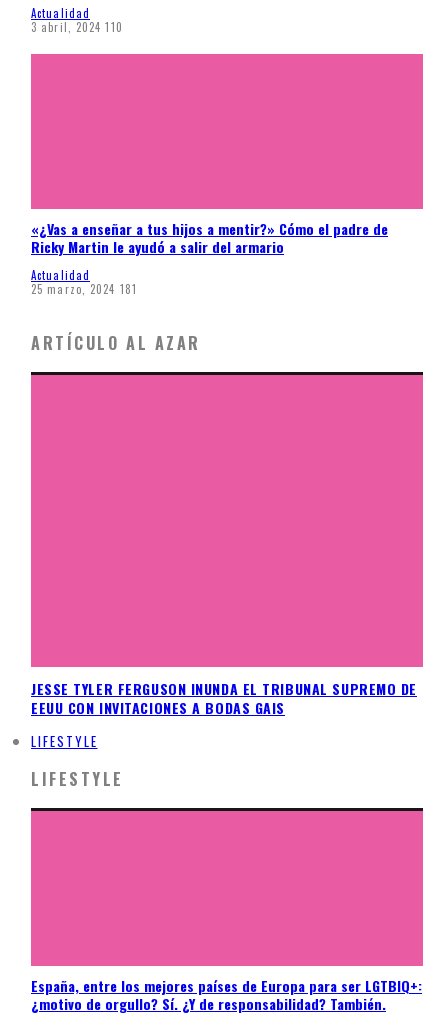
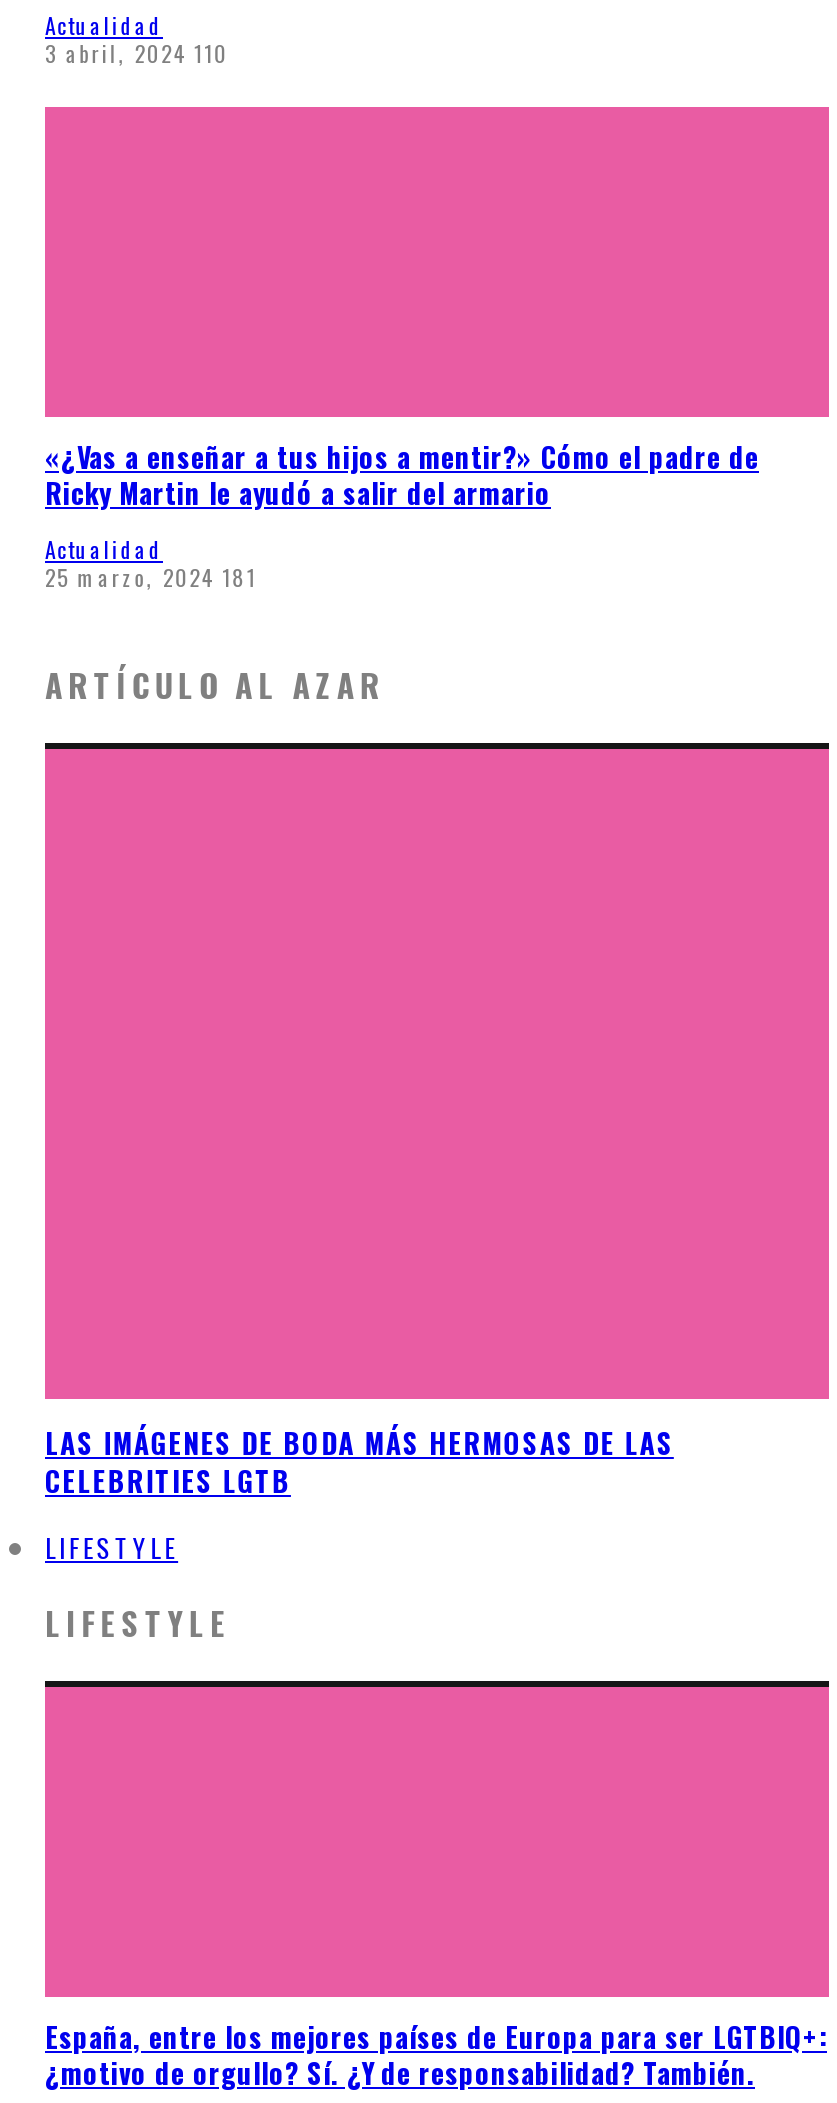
[31,678,417,718] JESSE TYLER FERGUSON INUNDA EL TRIBUNAL SUPREMO DE | EEUU CON INVITACIONES A BODAS GAIS -> [45,1421,674,1501] LAS IMÁGENES DE BODA MÁS HERMOSAS DE LAS | CELEBRITIES LGTB

